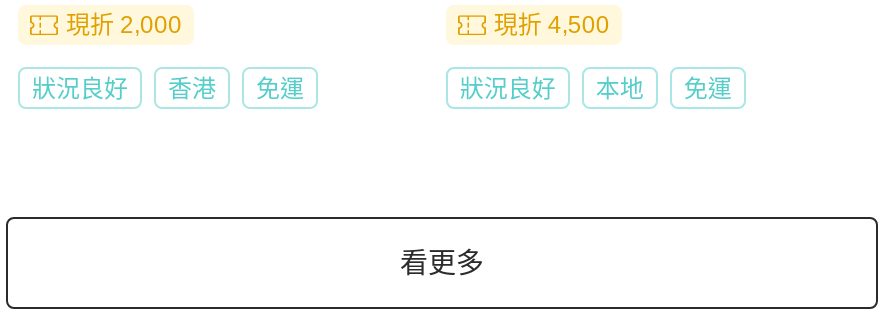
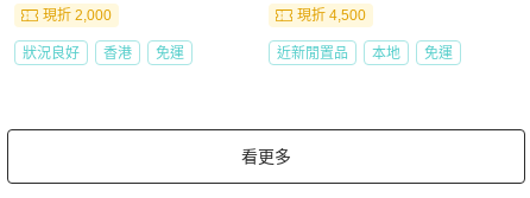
[460,75,556,103] 狀況良好 -> [277,45,348,61] 近新閒置品

